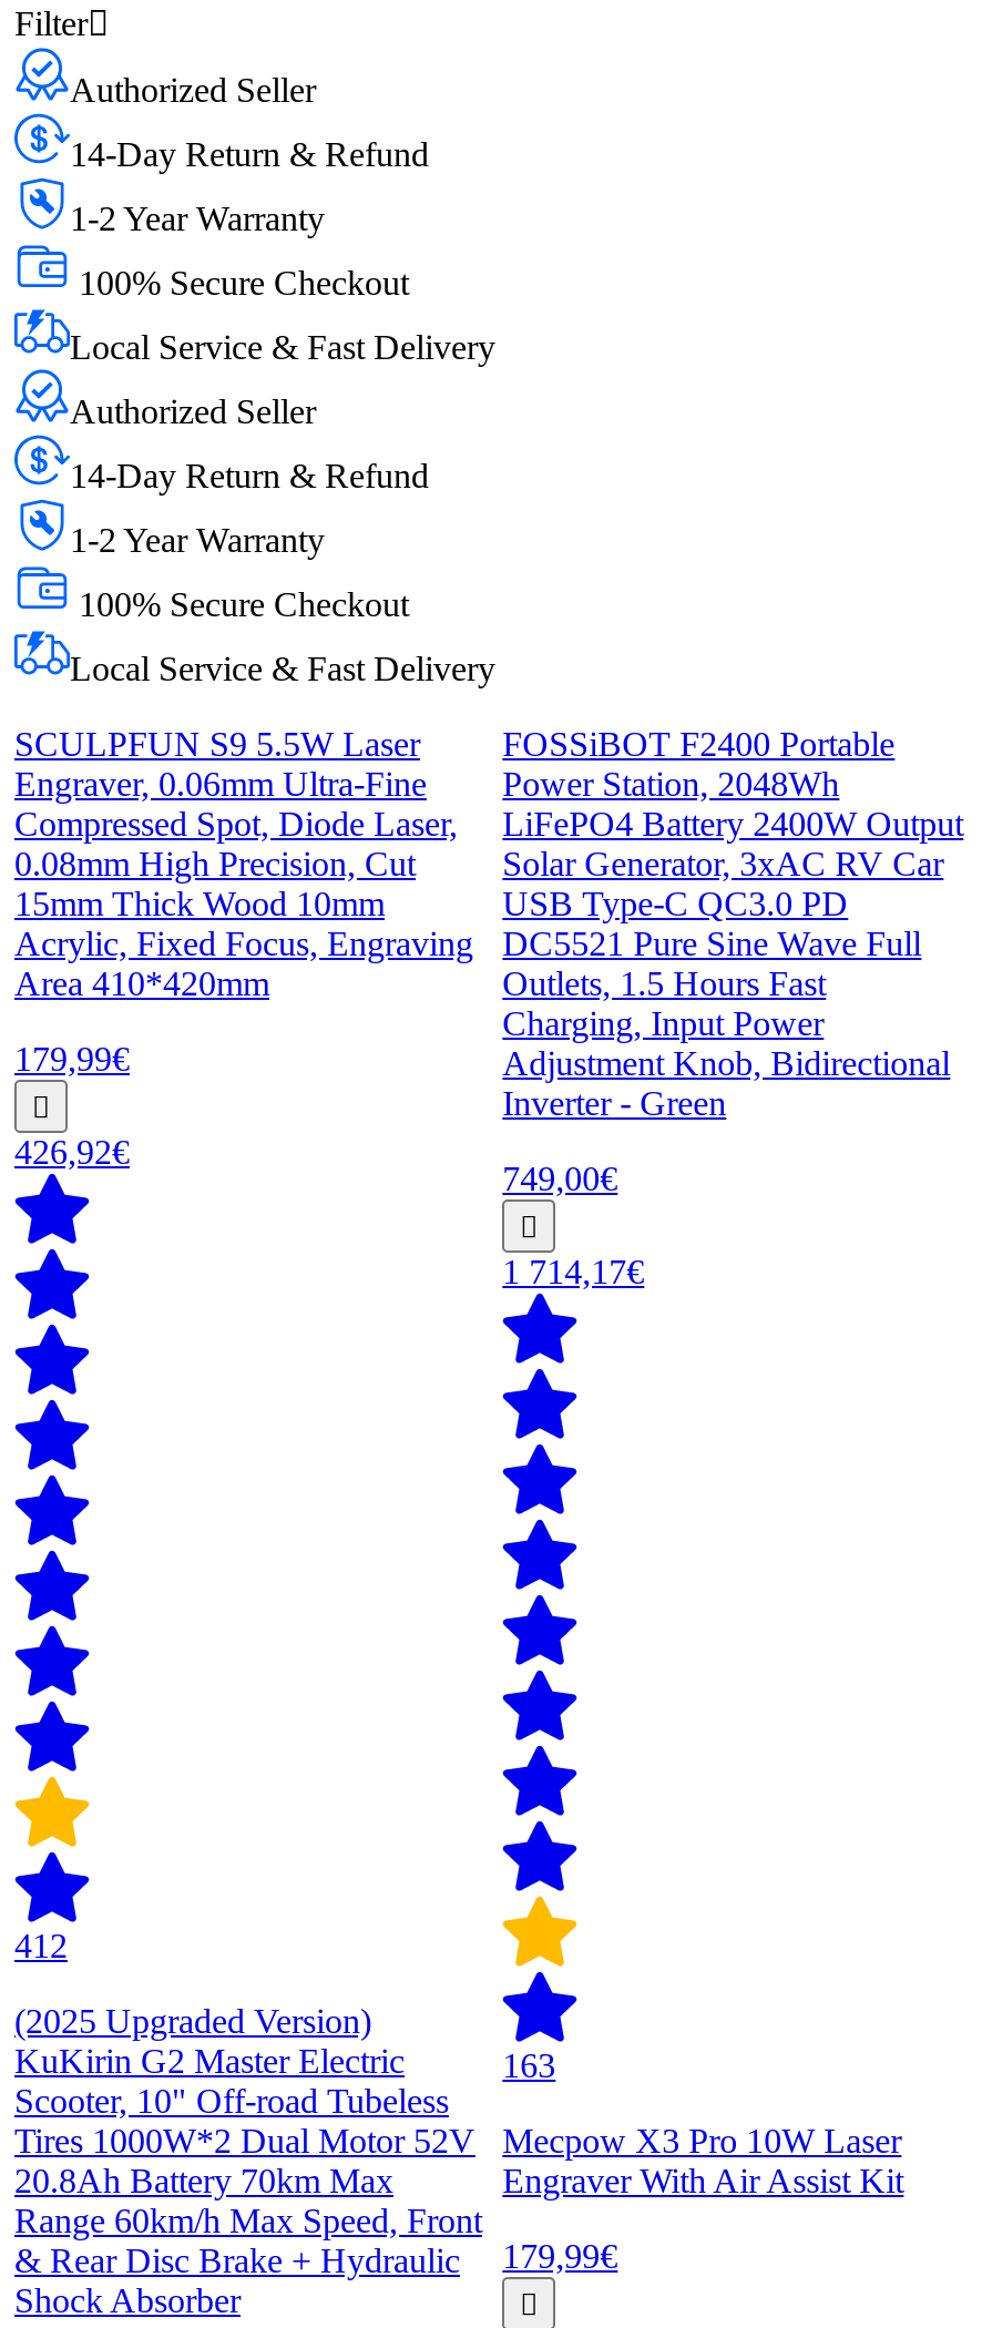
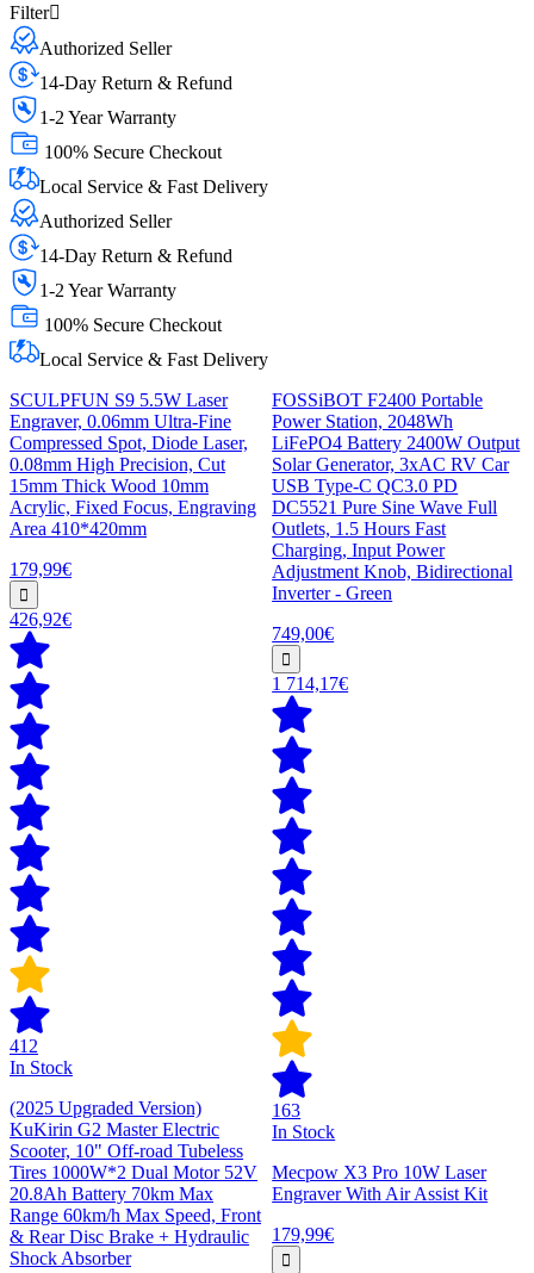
none -> [10,1057,73,1077] In Stock
none -> [272,1122,335,1142] In Stock

